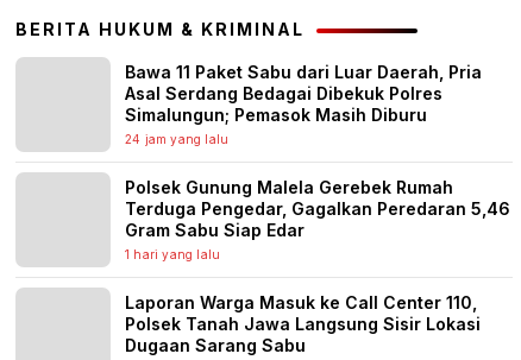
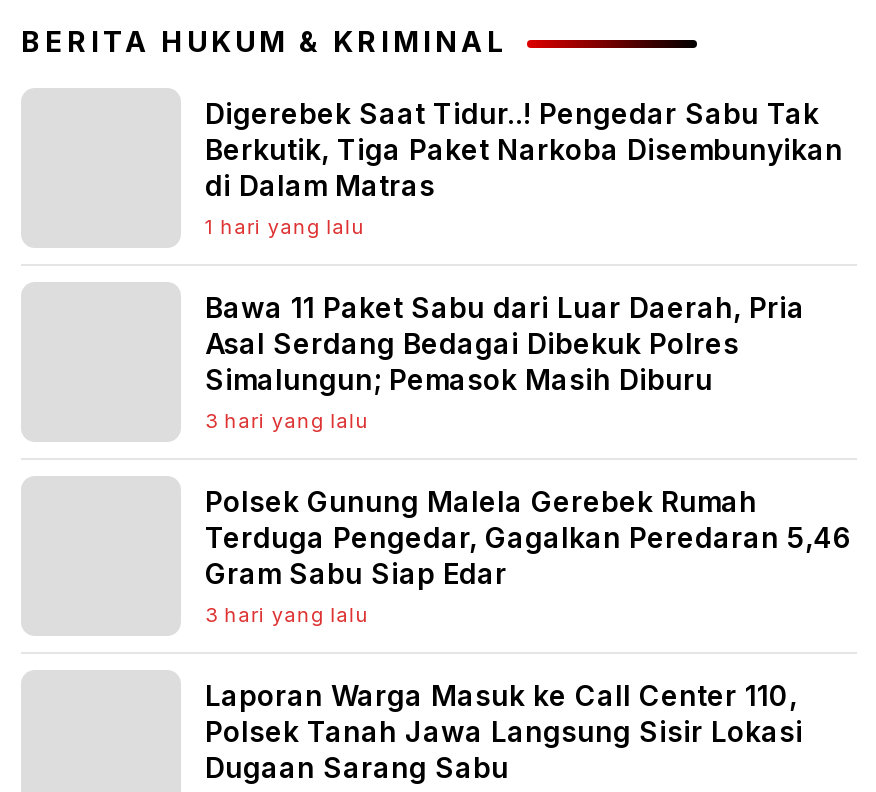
none -> [205,97,843,203] Digerebek Saat Tidur..! Pengedar Sabu Tak | Berkutik, Tiga Paket Narkoba Disembunyikan | di Dalam Matras
[125,132,229,146] 24 jam yang lalu -> [205,409,369,433] 3 hari yang lalu
moved [125,247,220,262] -> [205,215,365,239]: 1 hari yang lalu
none -> [205,603,369,627] 3 hari yang lalu

